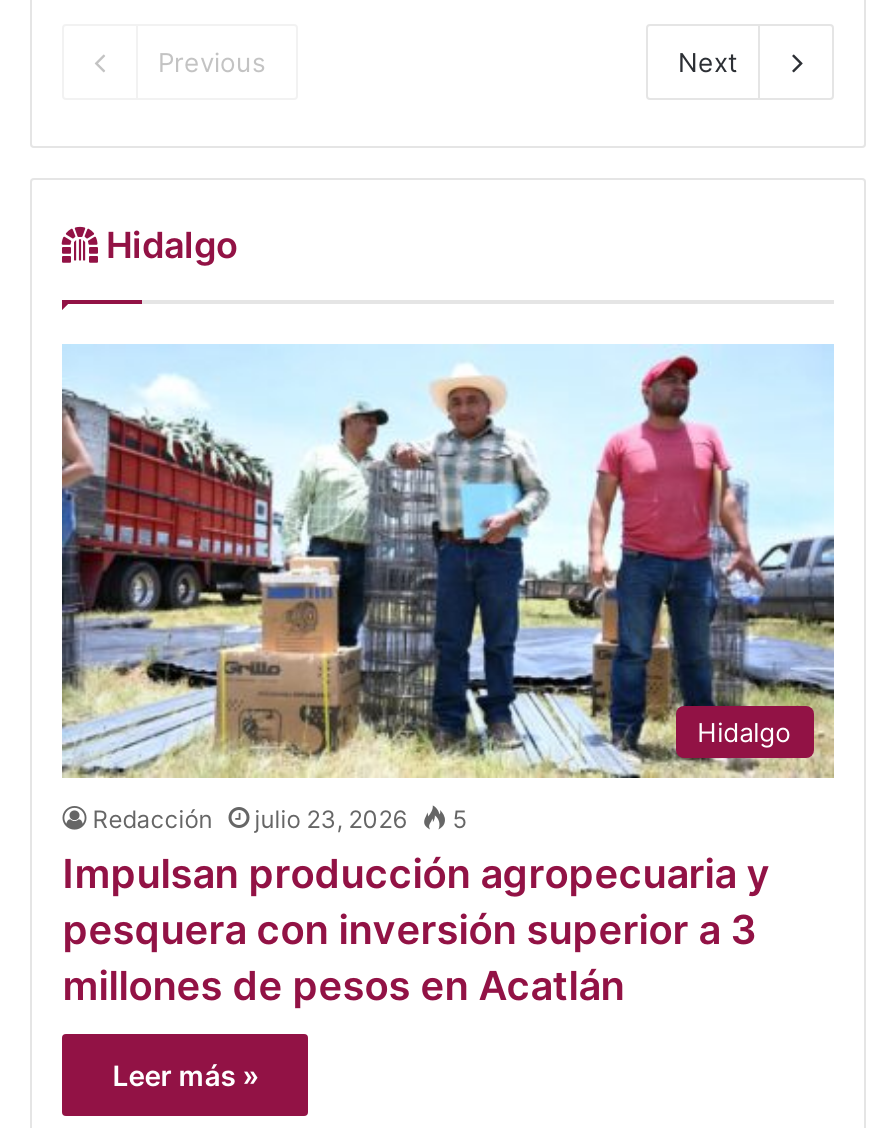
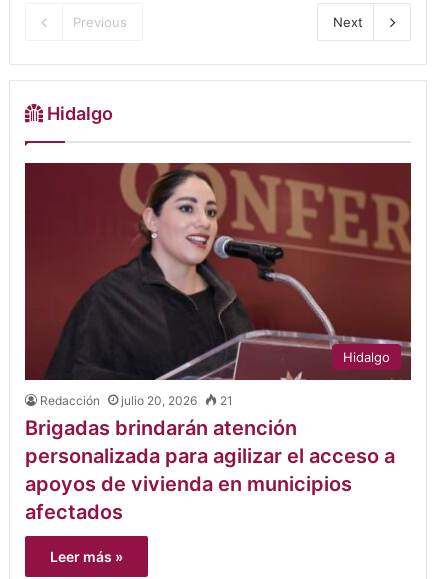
[60,343,836,1010] [image] | julio 23, 2026 | 5 | Impulsan producción agropecuaria y | pesquera con inversión superior a 3 | millones de pesos en Acatlán -> [24,162,412,524] [image] | julio 20, 2026 | 21 | Brigadas brindarán atención | personalizada para agilizar el acceso a | apoyos de vivienda en municipios | afectados

